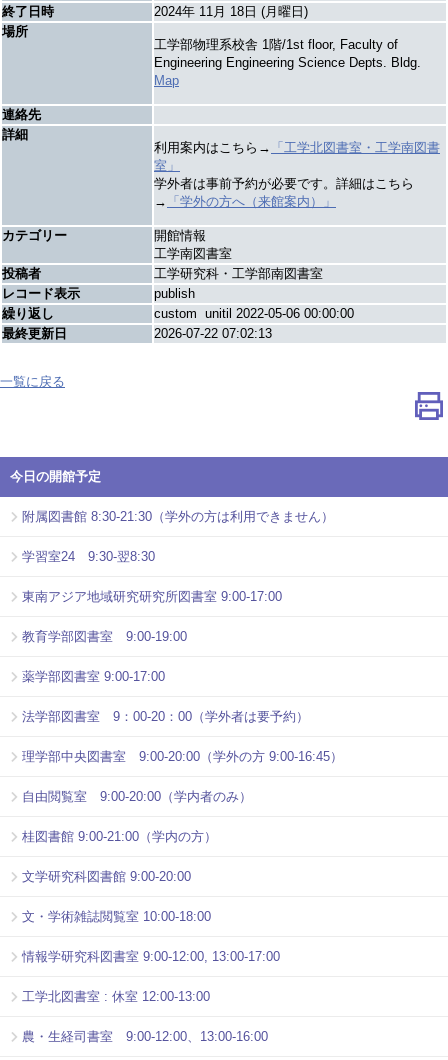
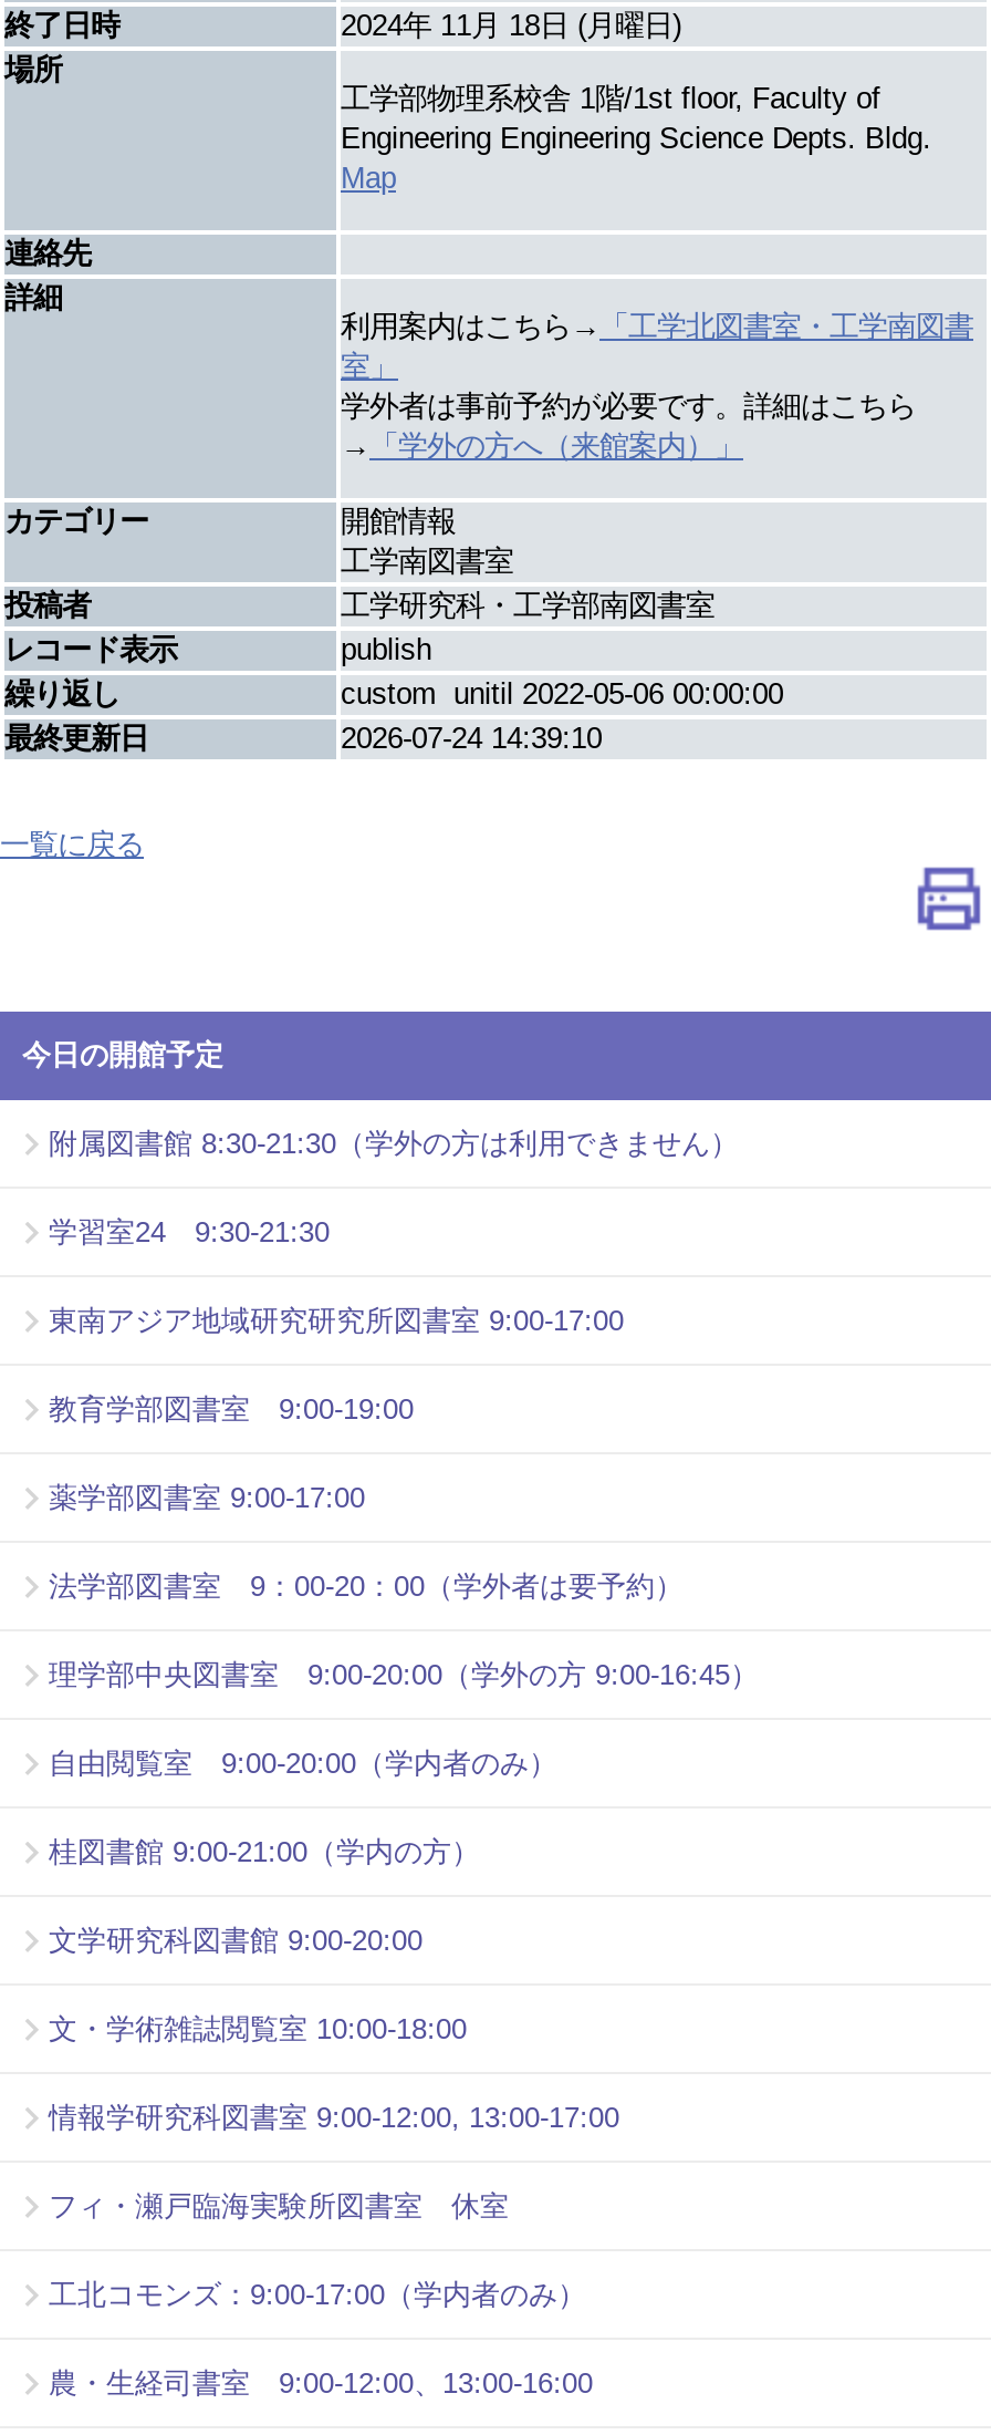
[154,326,272,341] 2026-07-22 07:02:13 -> [341,721,602,754] 2026-07-24 14:39:10
[22,549,155,564] 学習室24 9:30-翌8:30 -> [49,1216,330,1250] 学習室24 9:30-21:30
[22,989,210,1004] 工学北図書室 : 休室 12:00-13:00 -> [49,2190,586,2312] フィ・瀬戸臨海実験所図書室 休室 | 工北コモンズ：9:00-17:00（学内者のみ）

